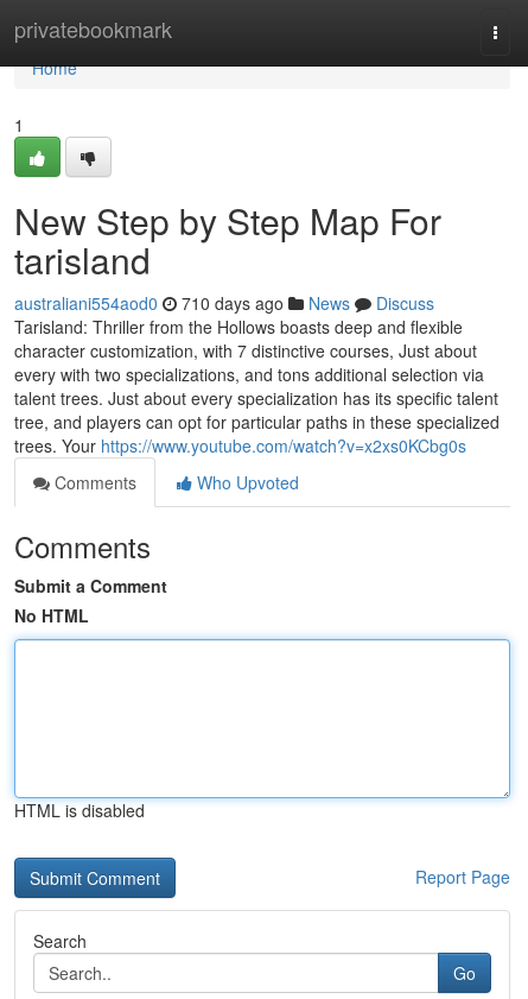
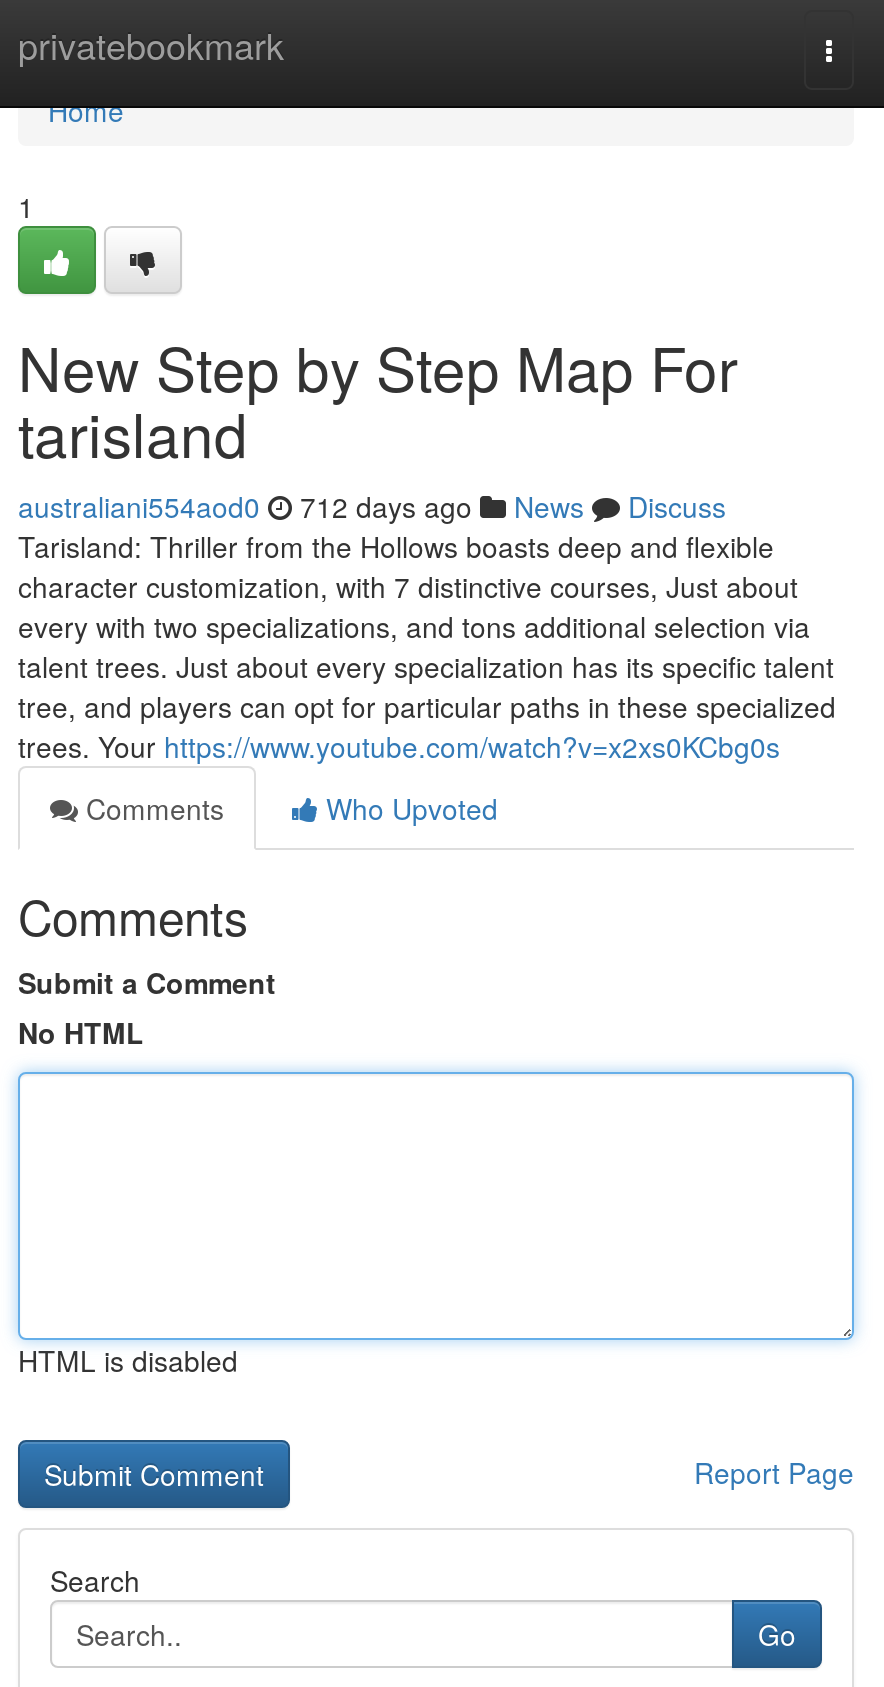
[14,291,434,315] australiani554aod0 710 days ago News Discuss -> [18,486,726,526] australiani554aod0 712 days ago News Discuss

